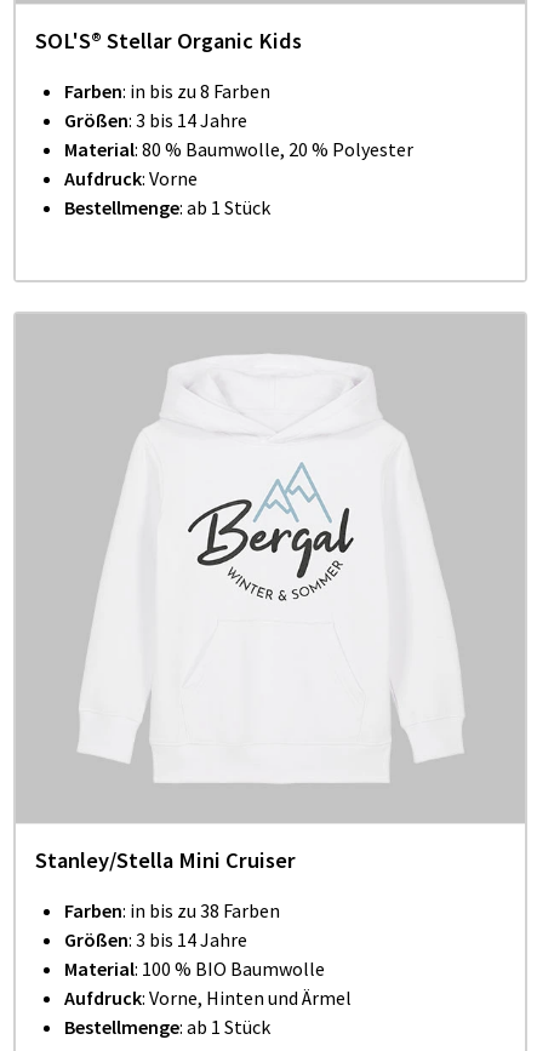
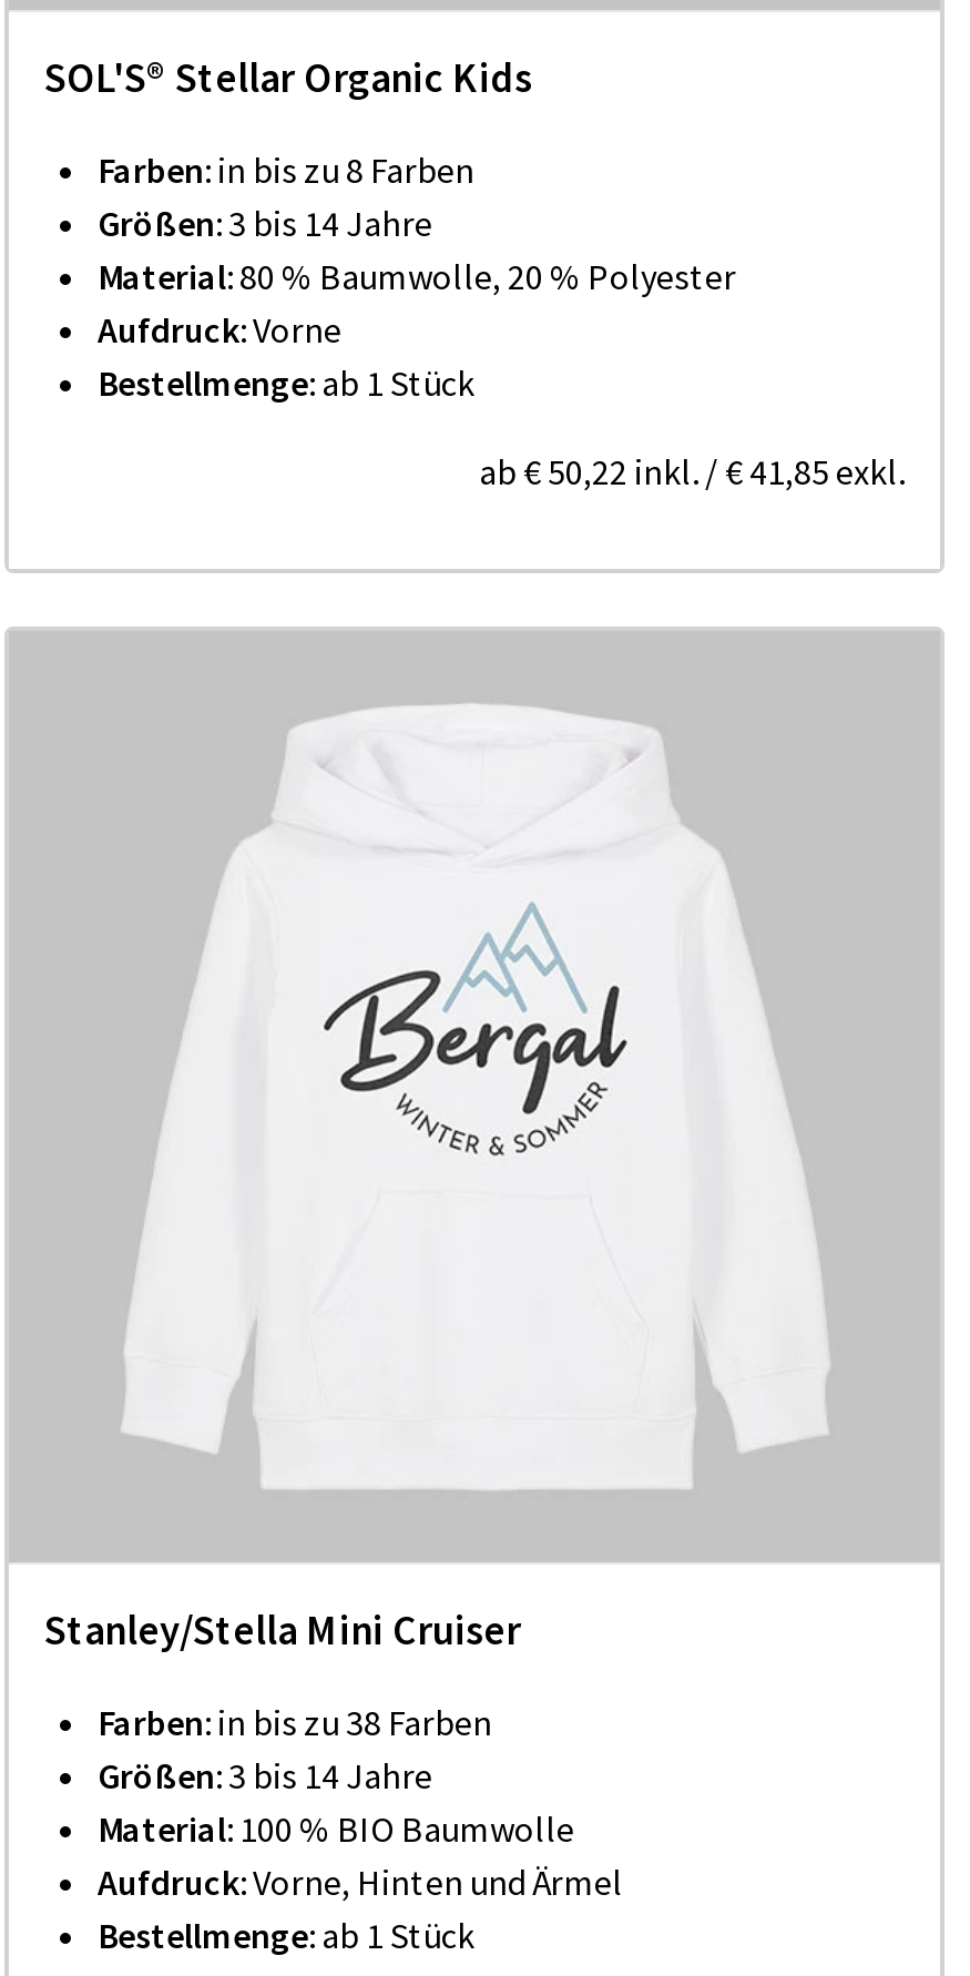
none -> [479,449,905,493] ab € 50,22 inkl. / € 41,85 exkl.

